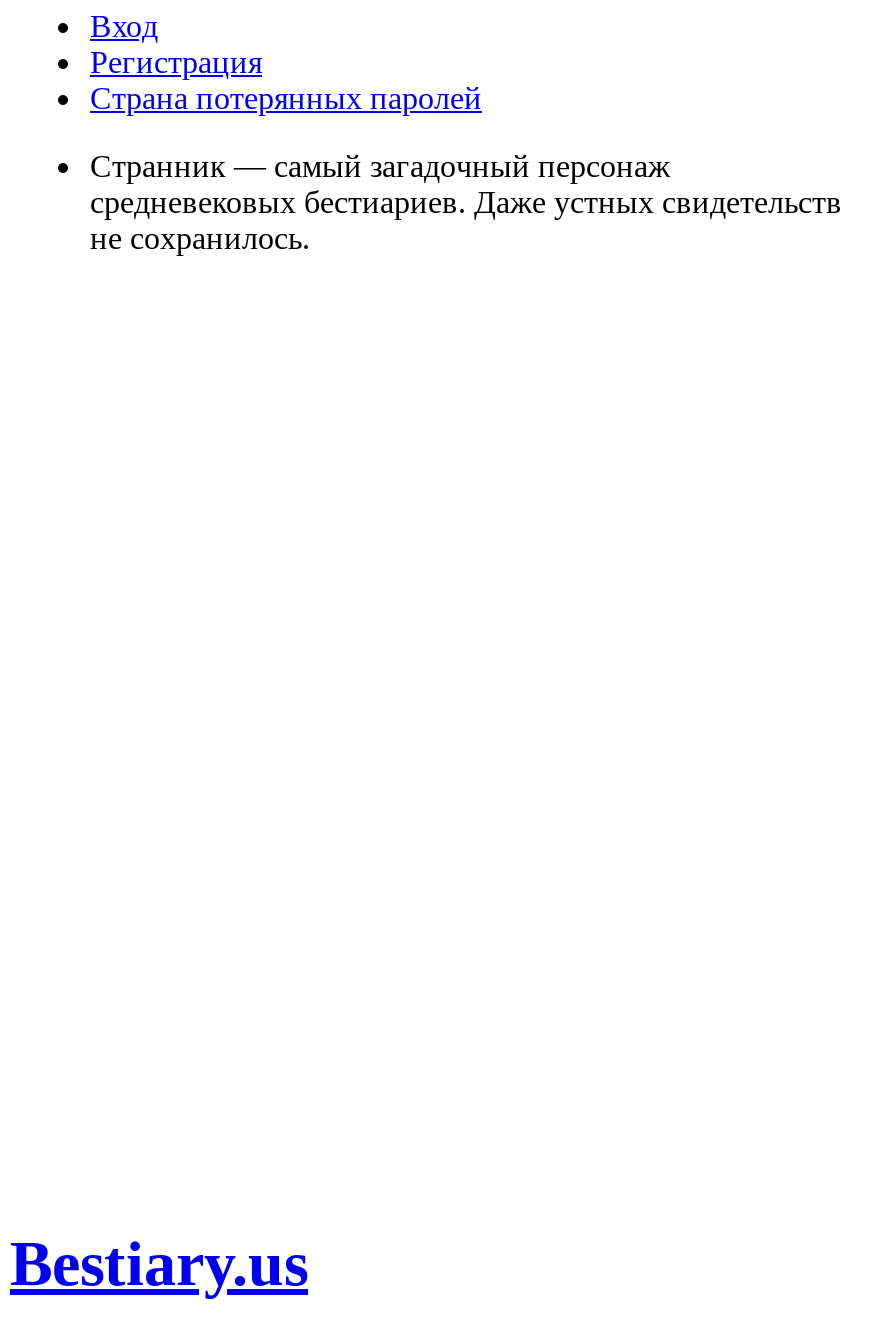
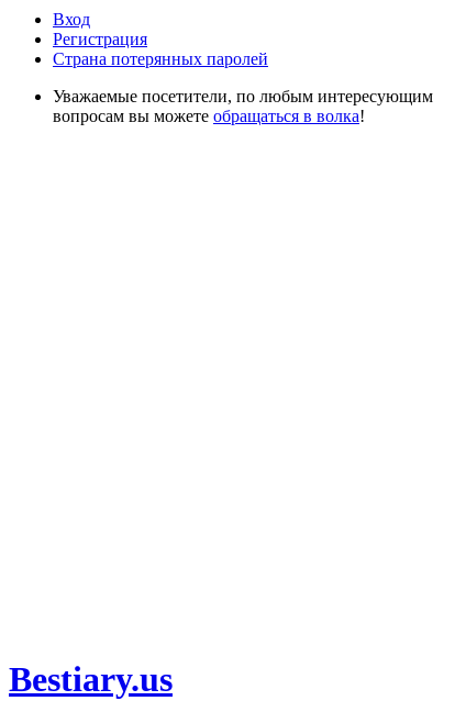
[90,149,842,255] Странник — самый загадочный персонаж | средневековых бестиариев. Даже устных свидетельств | не сохранилось. -> [53,87,433,125] Уважаемые посетители, по любым интересующим | вопросам вы можете обращаться в волка!

